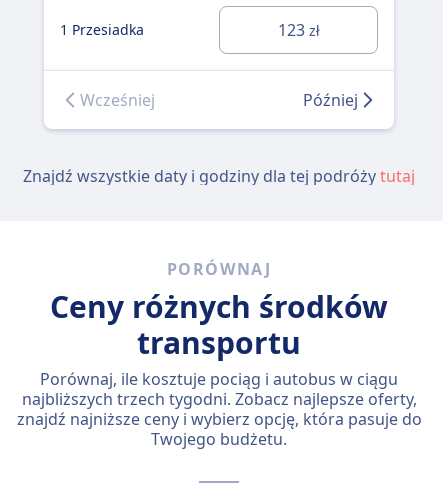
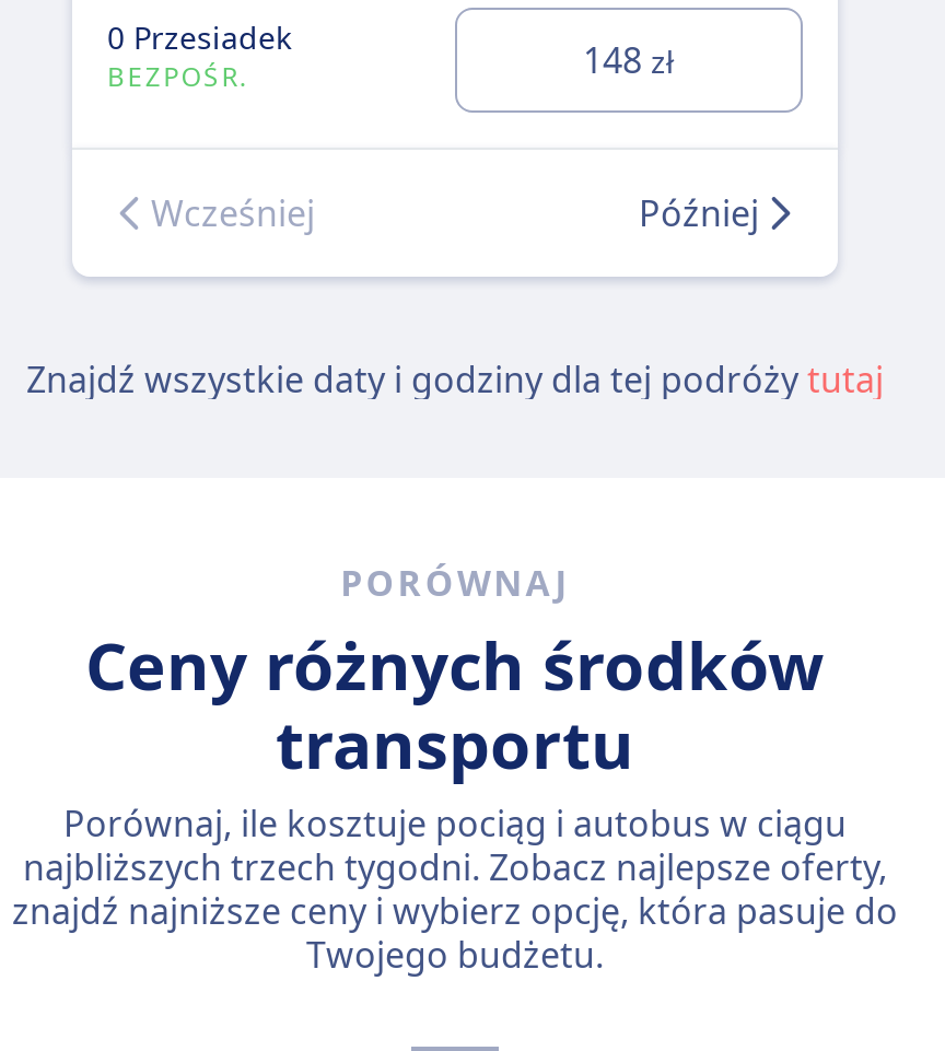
[60,18,319,40] 1 Przesiadka | 123 zł -> [107,16,675,95] 0 Przesiadek | BEZPOŚR. | 148 zł

